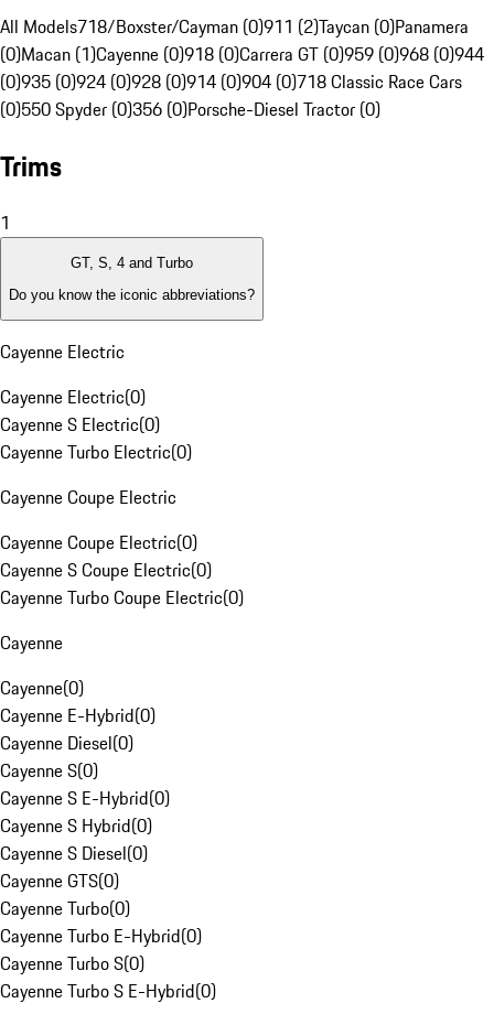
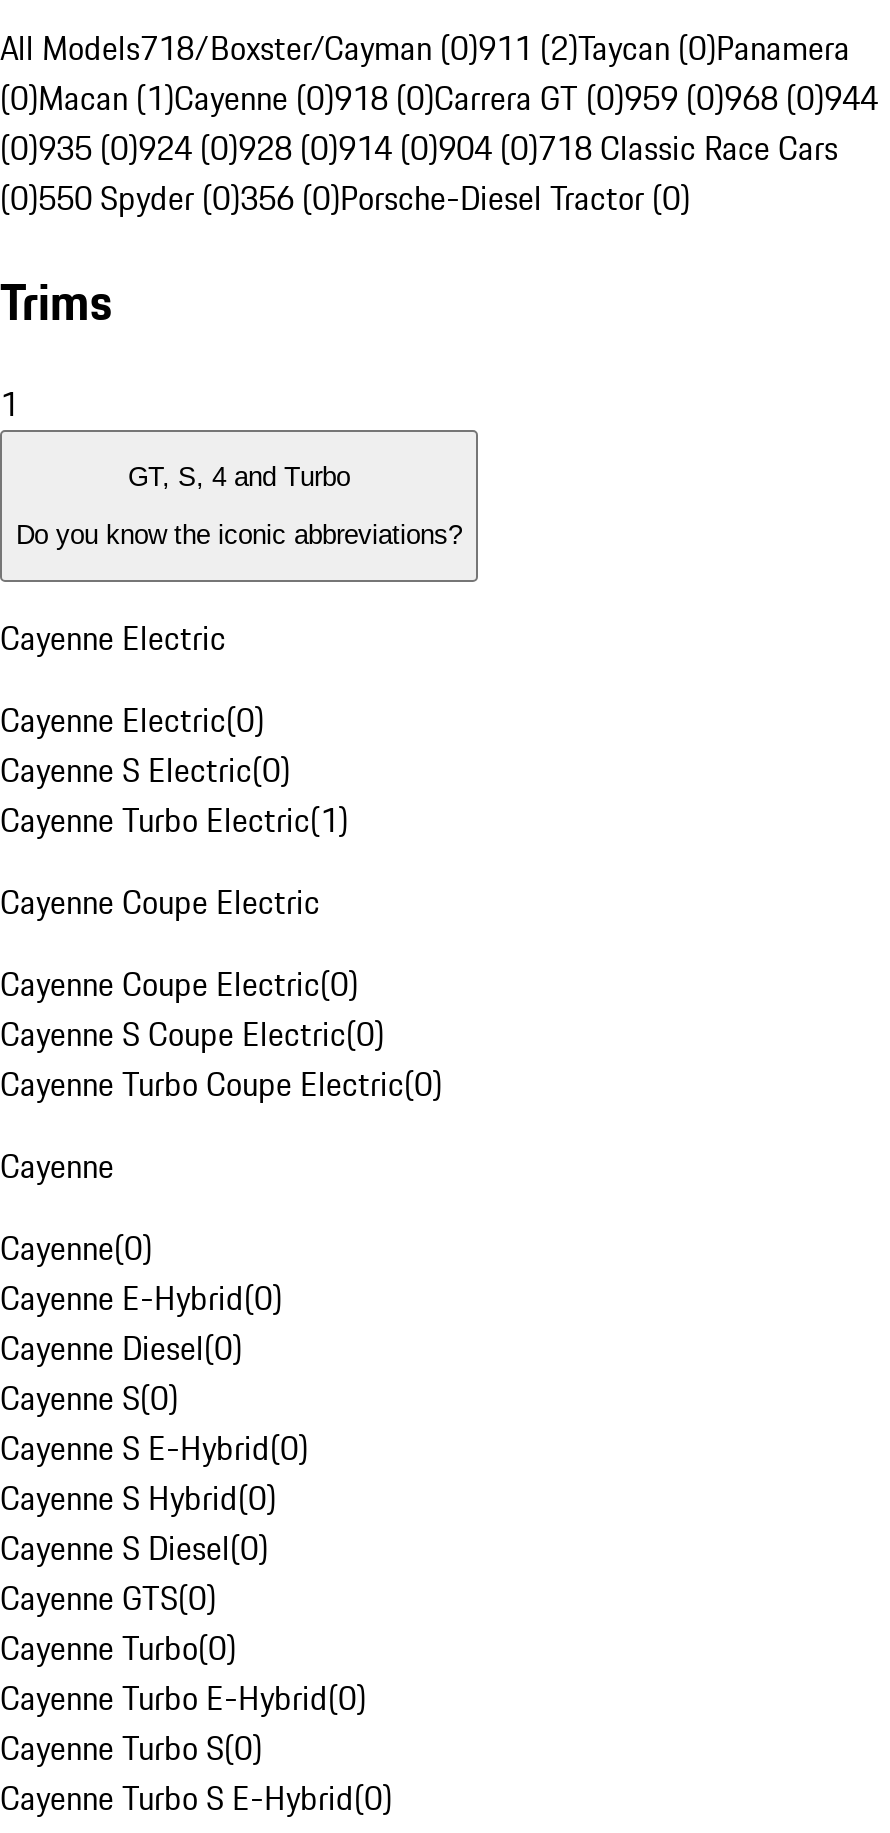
[0,439,192,465] Cayenne Turbo Electric(0) -> [0,796,348,844] Cayenne Turbo Electric(1)

